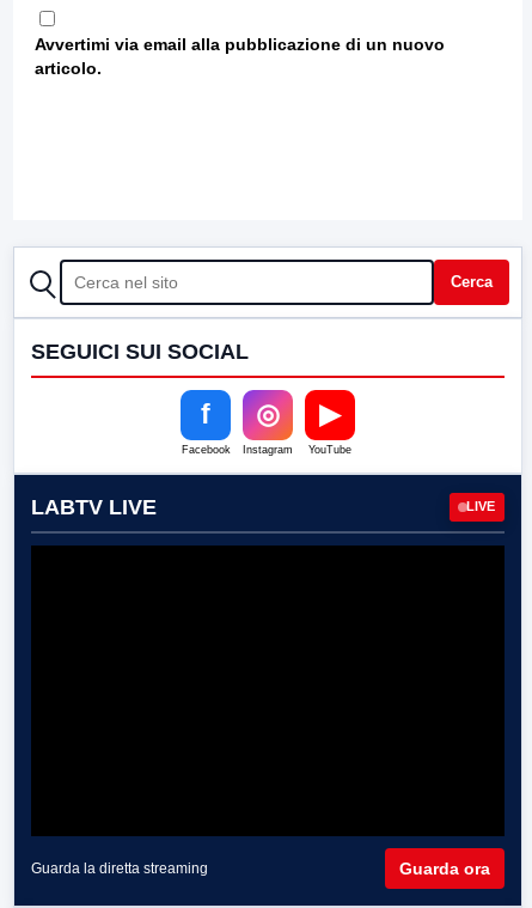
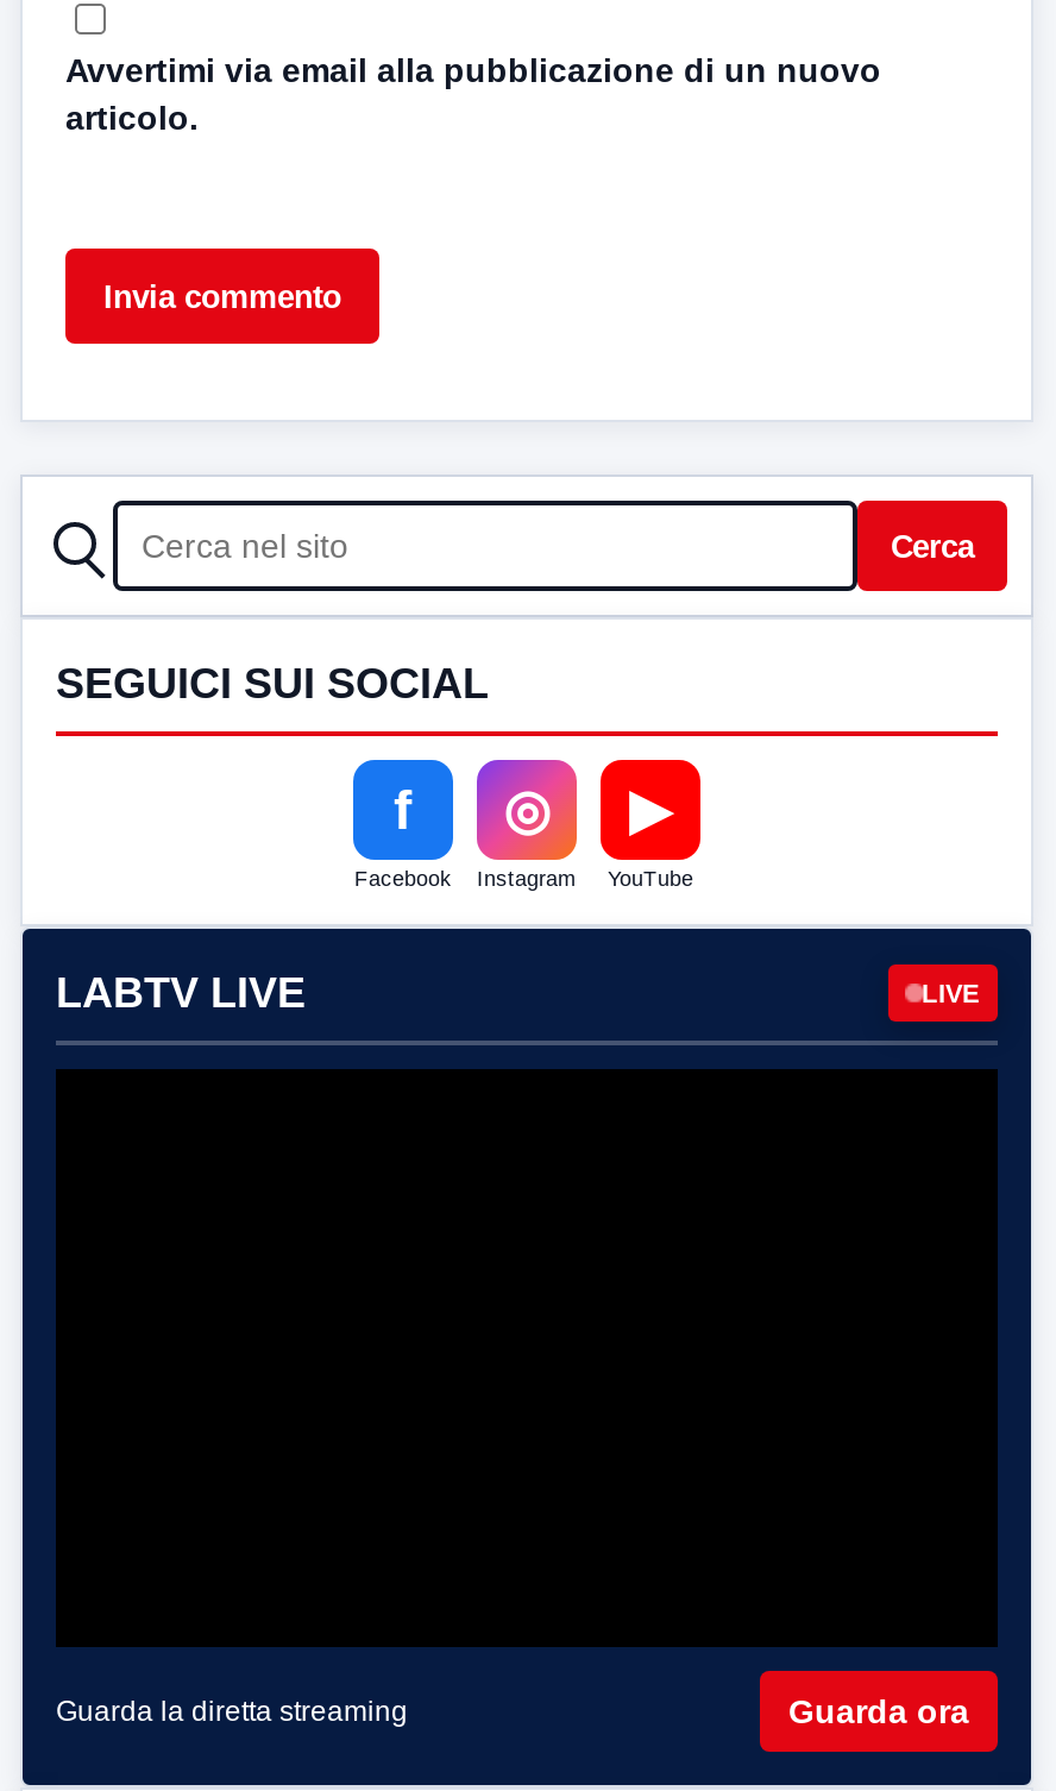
none -> [63,245,382,347] [image]

